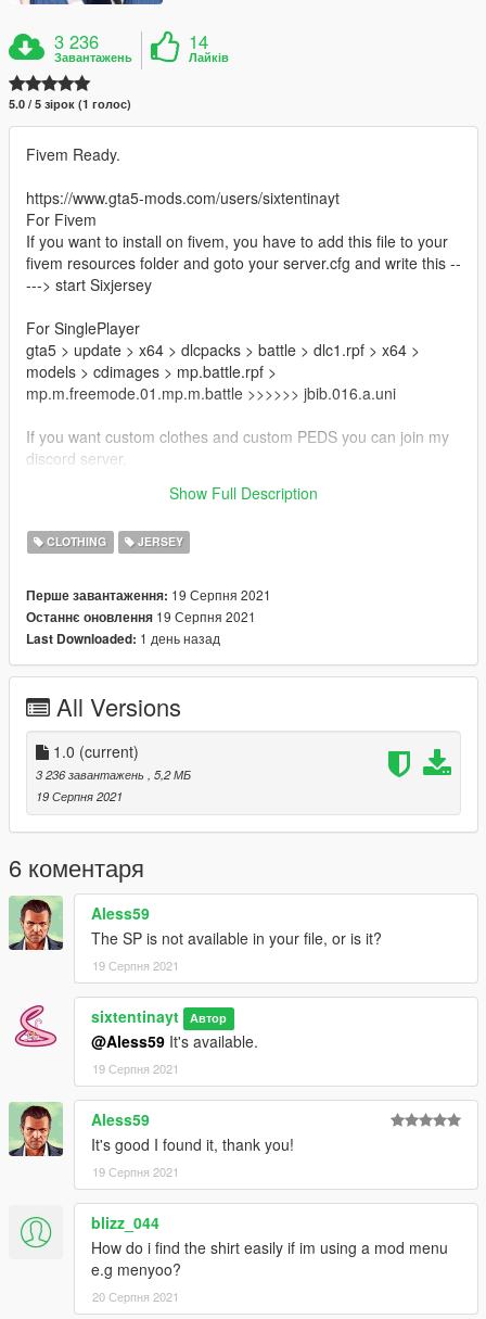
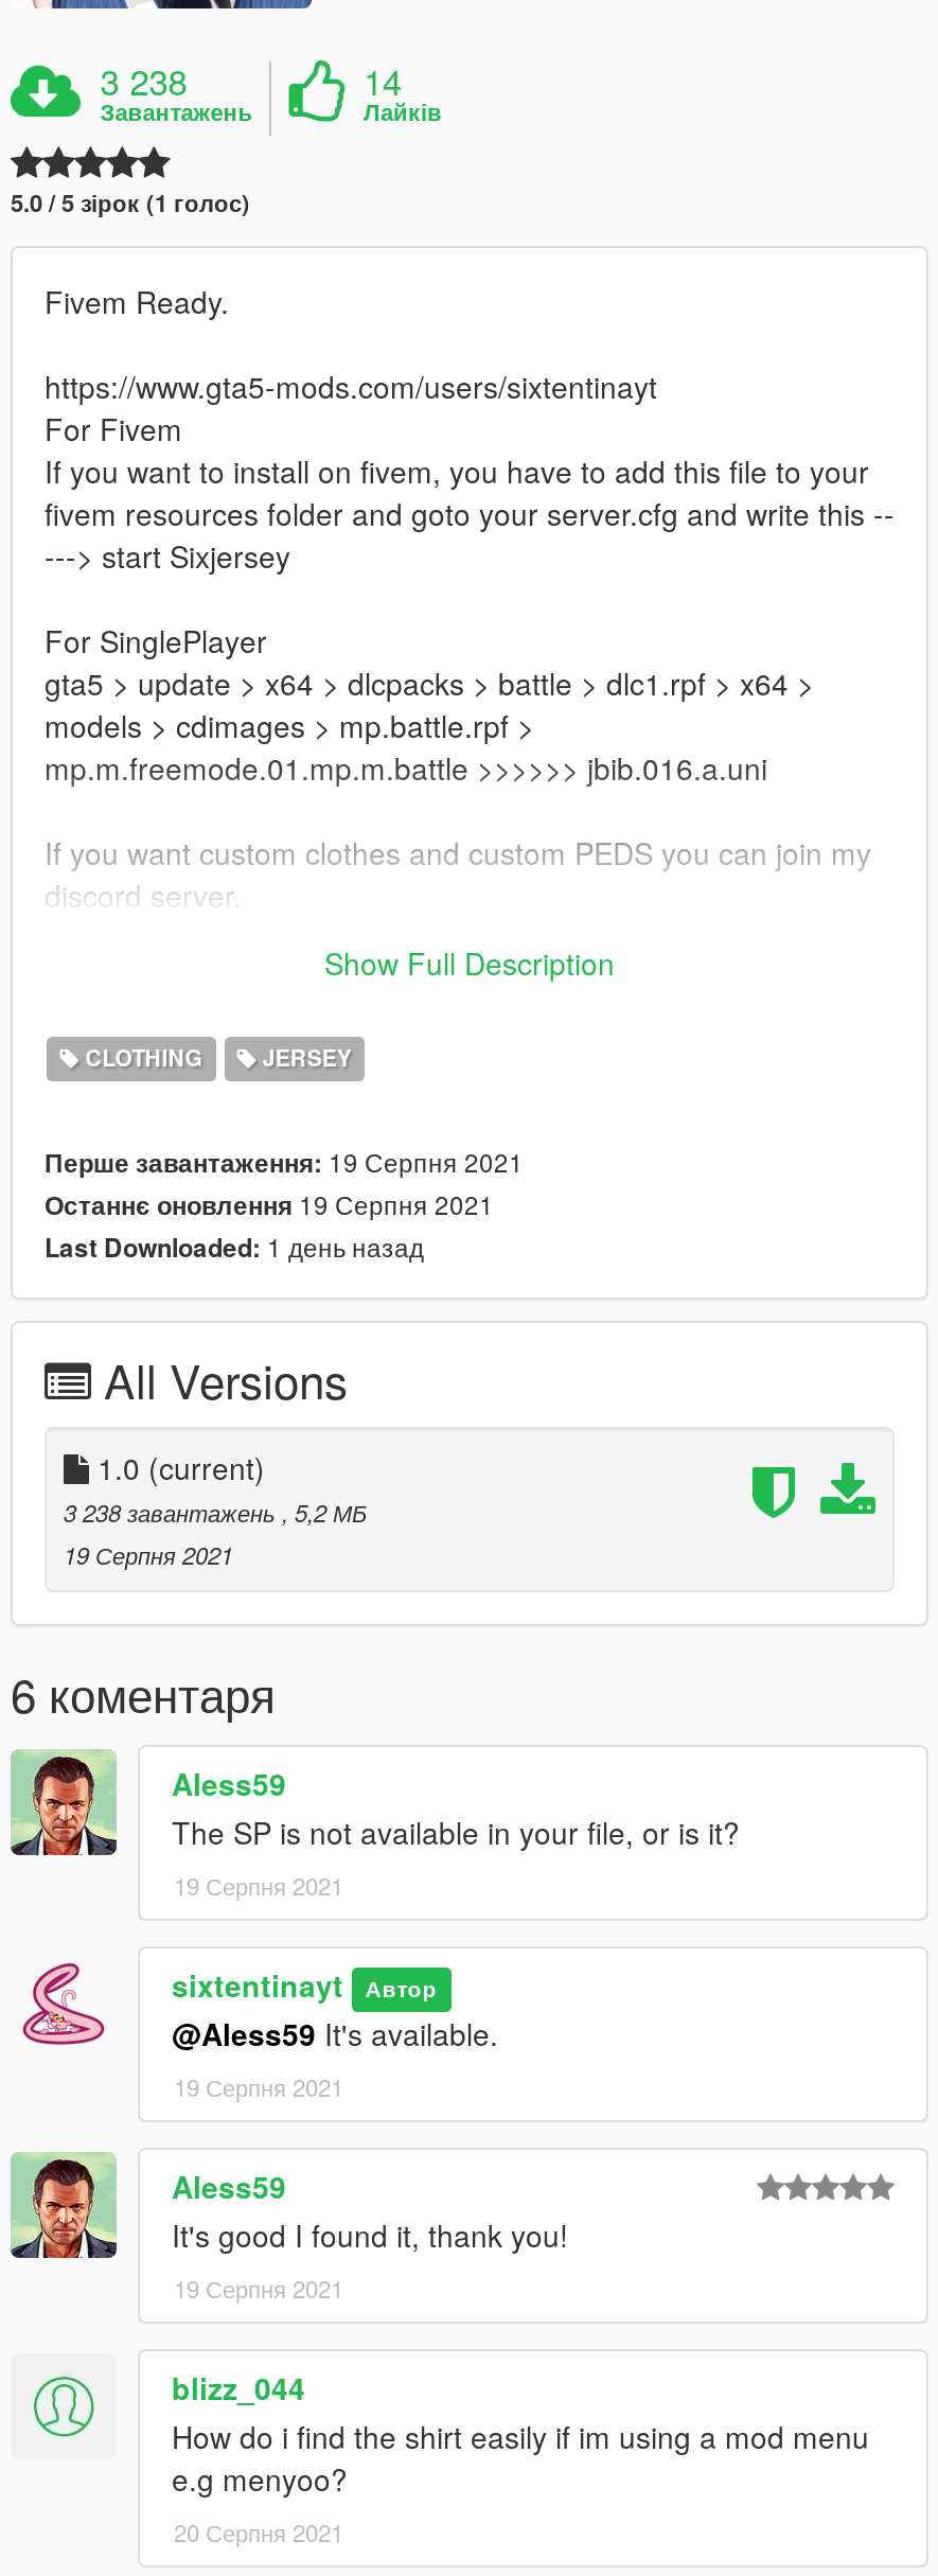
[54,29,99,55] 3 236 -> [100,56,187,107] 3 238
[36,766,191,783] 3 236 завантажень, 5,2 МБ -> [64,1496,367,1530] 3 238 завантажень, 5,2 МБ

